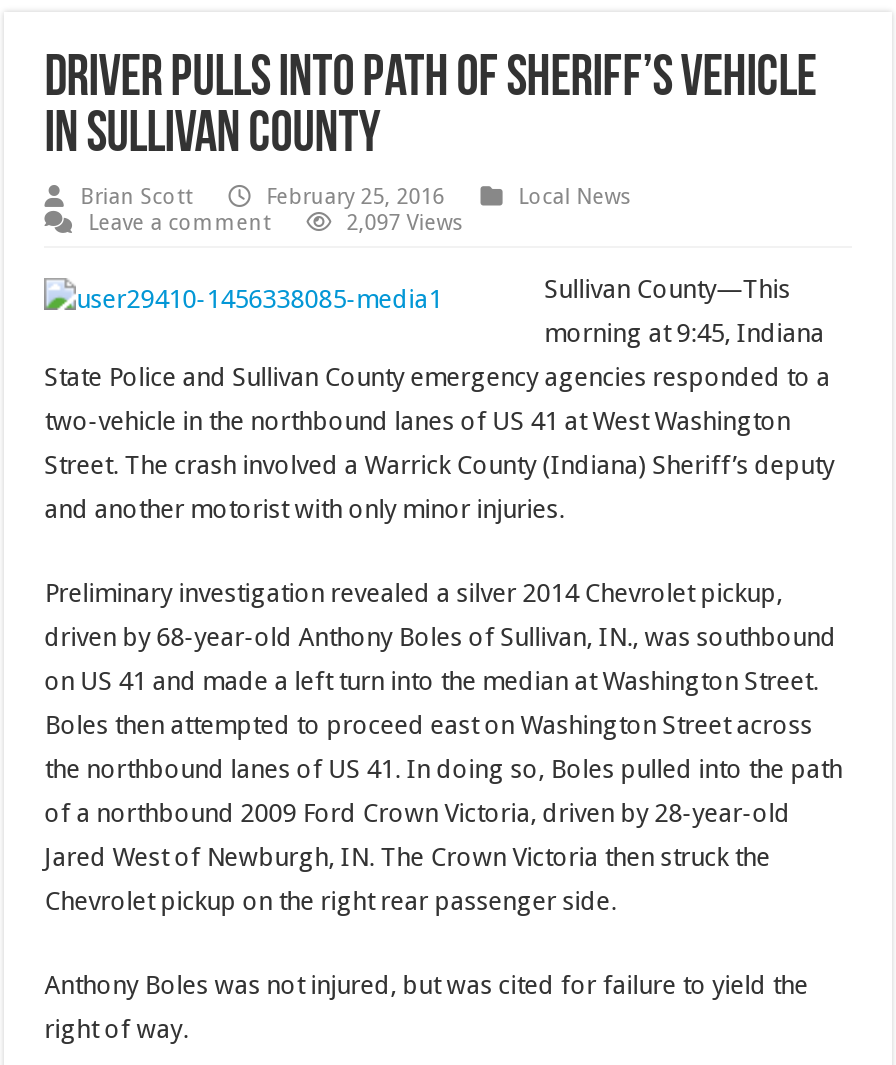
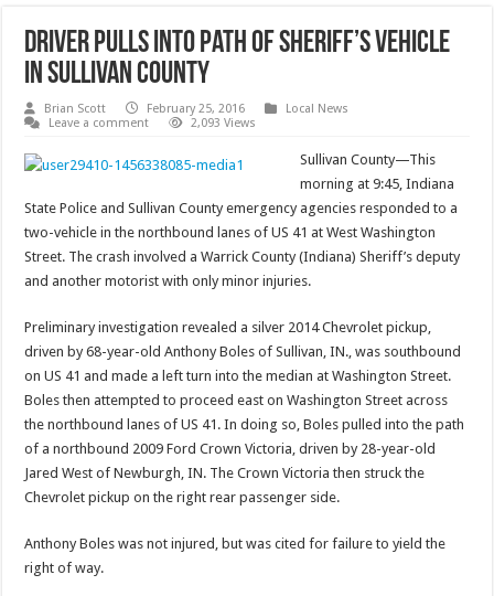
[346,211,464,237] 2,097 Views -> [191,116,256,131] 2,093 Views

